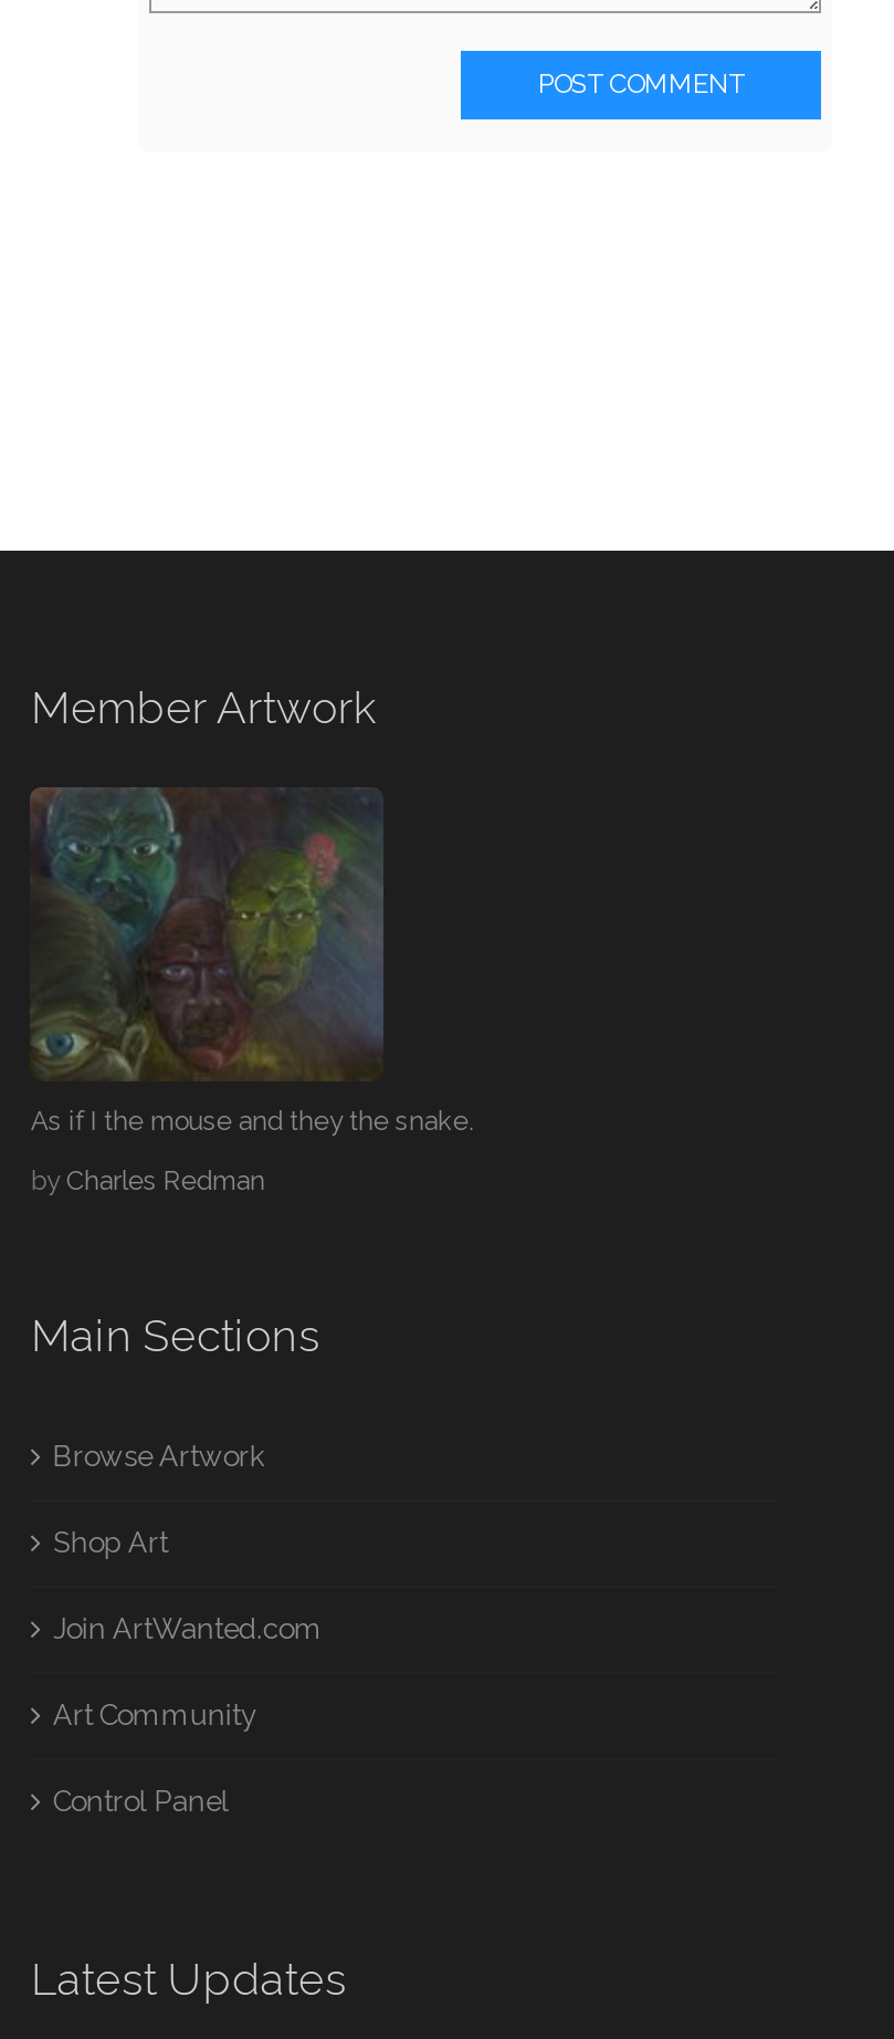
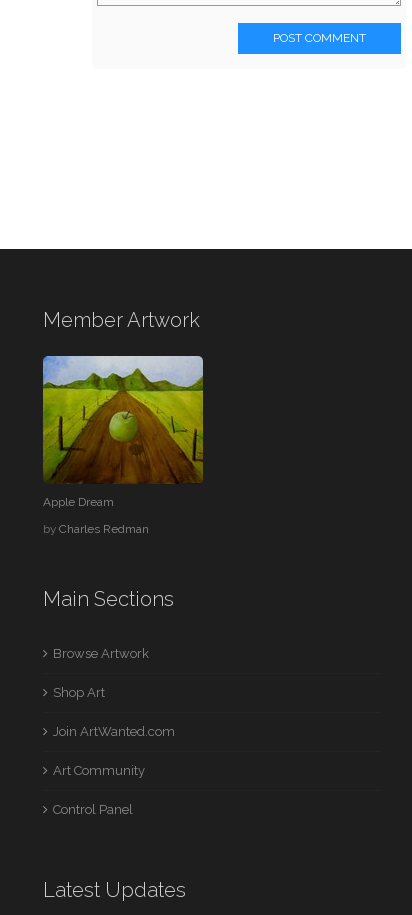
[30,787,475,1136] [image] | As if I the mouse and they the snake. -> [42,355,204,509] [image] | Apple Dream

